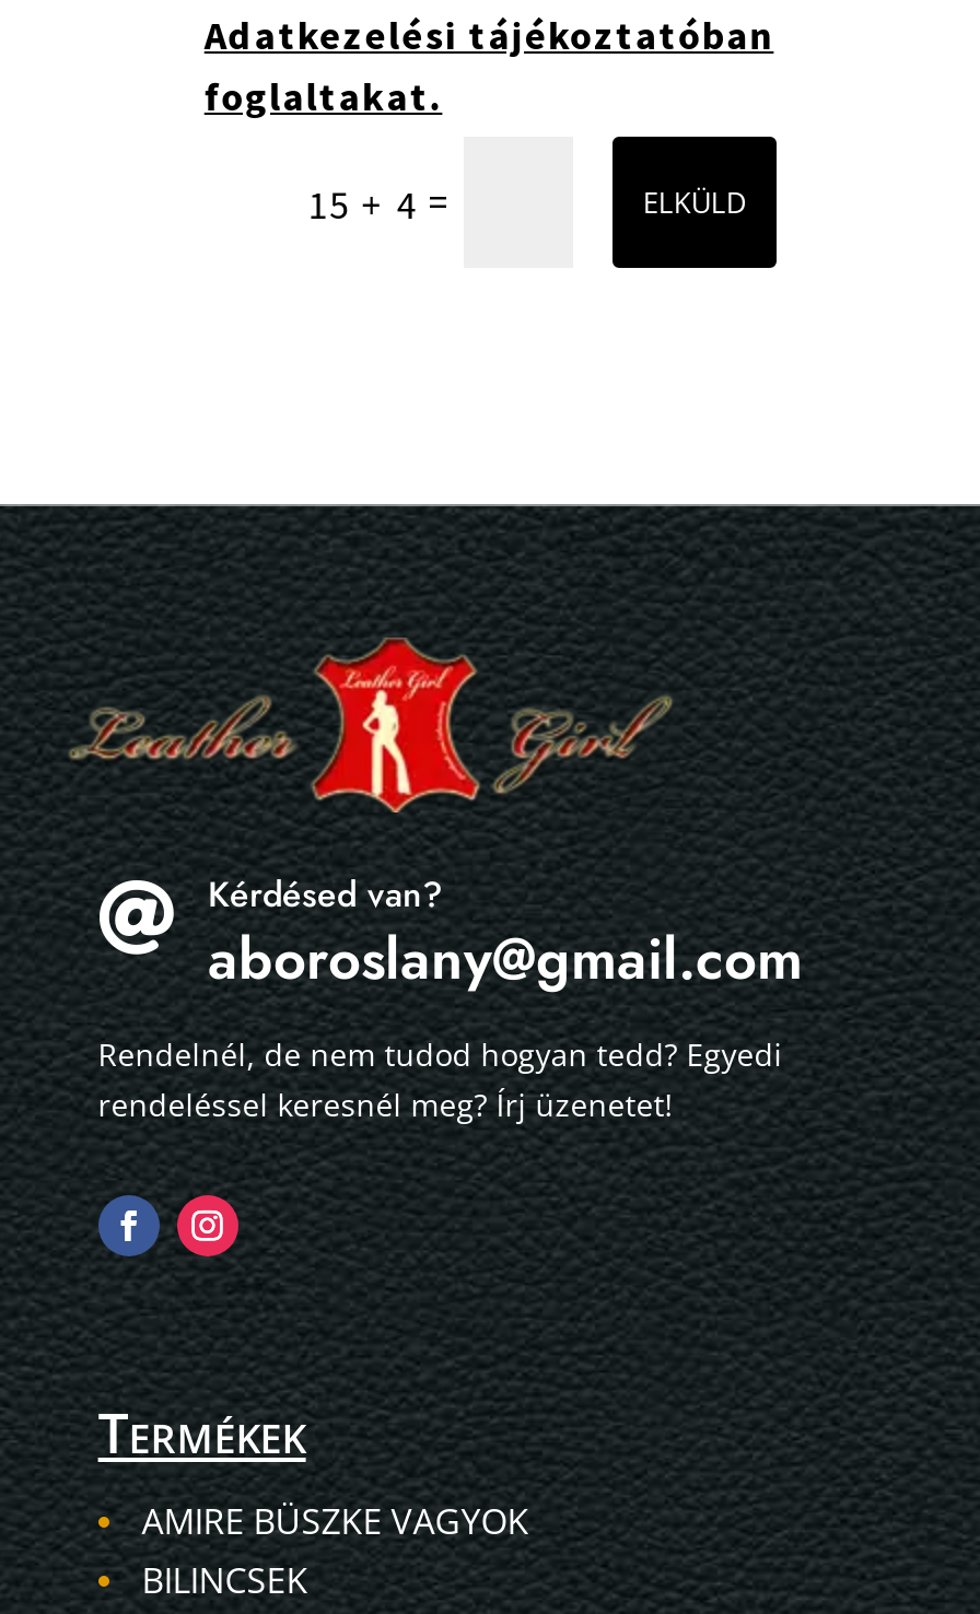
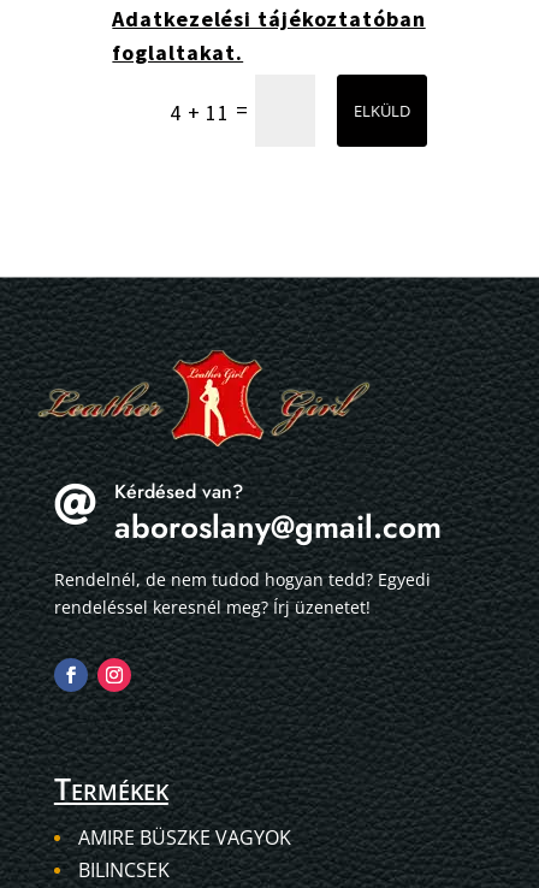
[308,175,463,229] 15 + 4 = -> [169,96,255,126] 4 + 11 =

